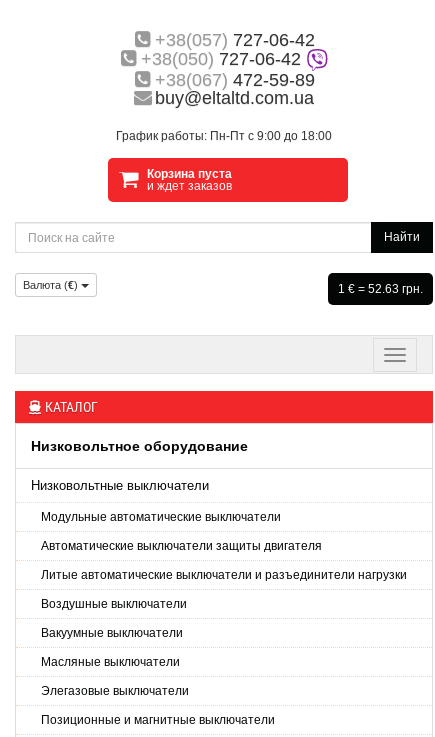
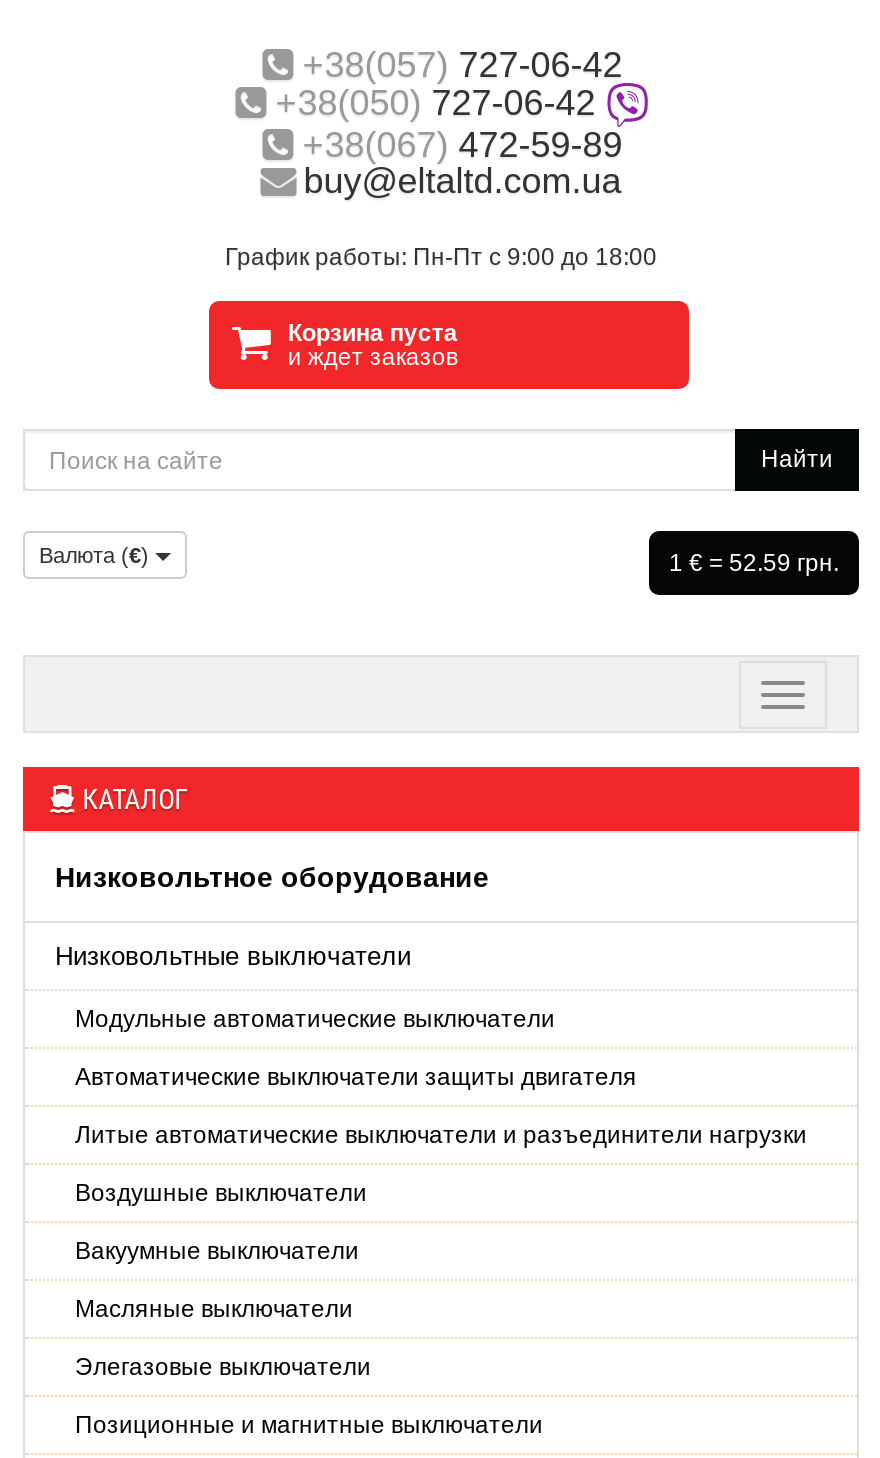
[338,282,423,296] 1 € = 52.63 грн. -> [669,549,839,577] 1 € = 52.59 грн.

